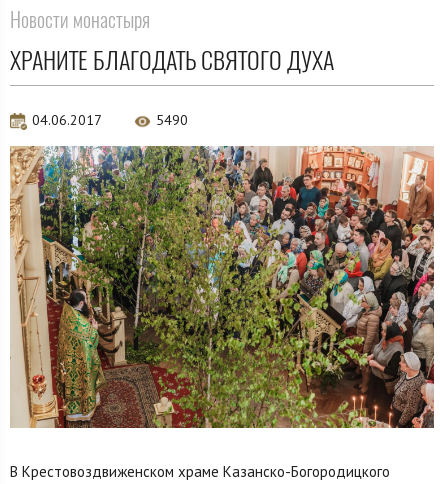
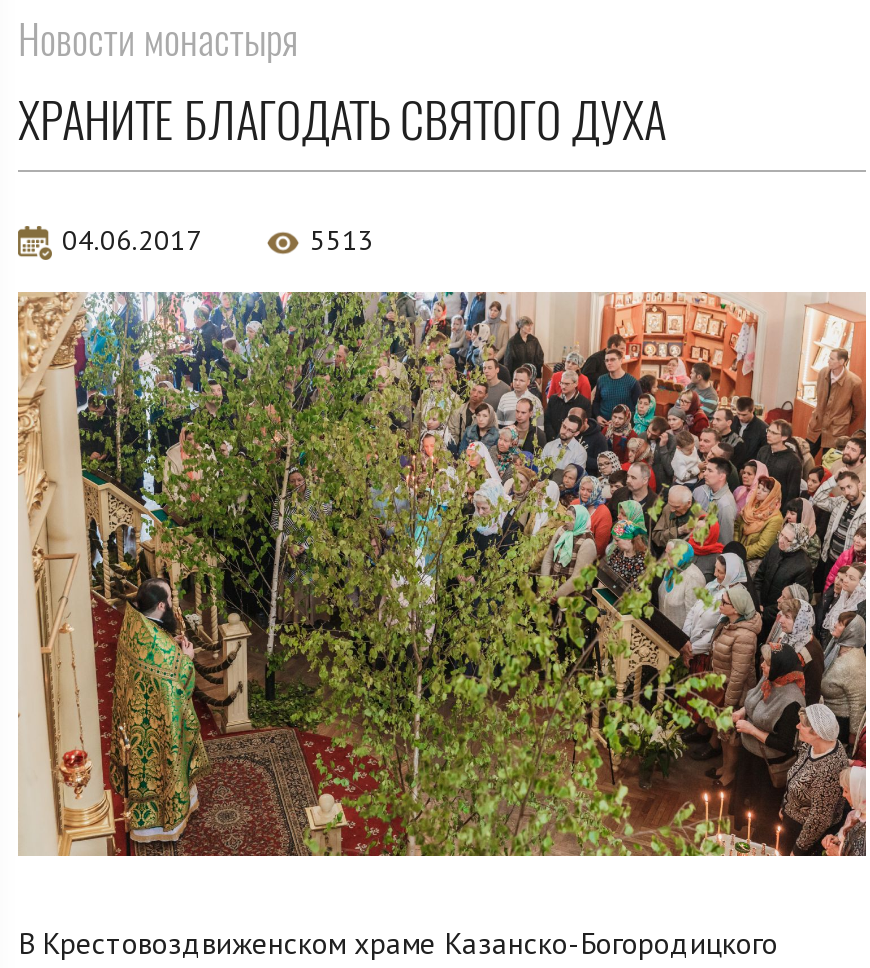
[156,111,188,129] 5490 -> [310,222,374,258] 5513

